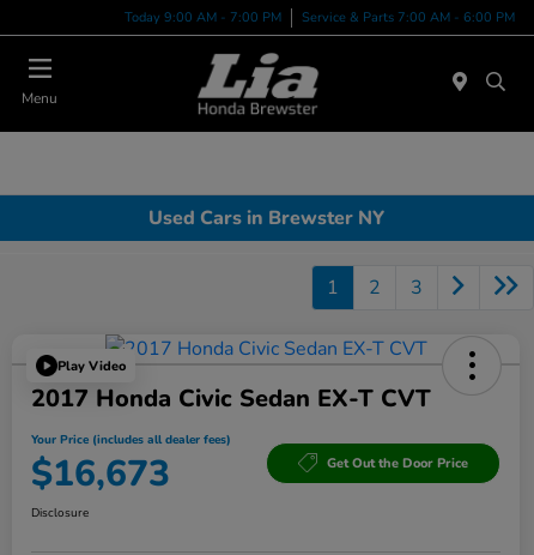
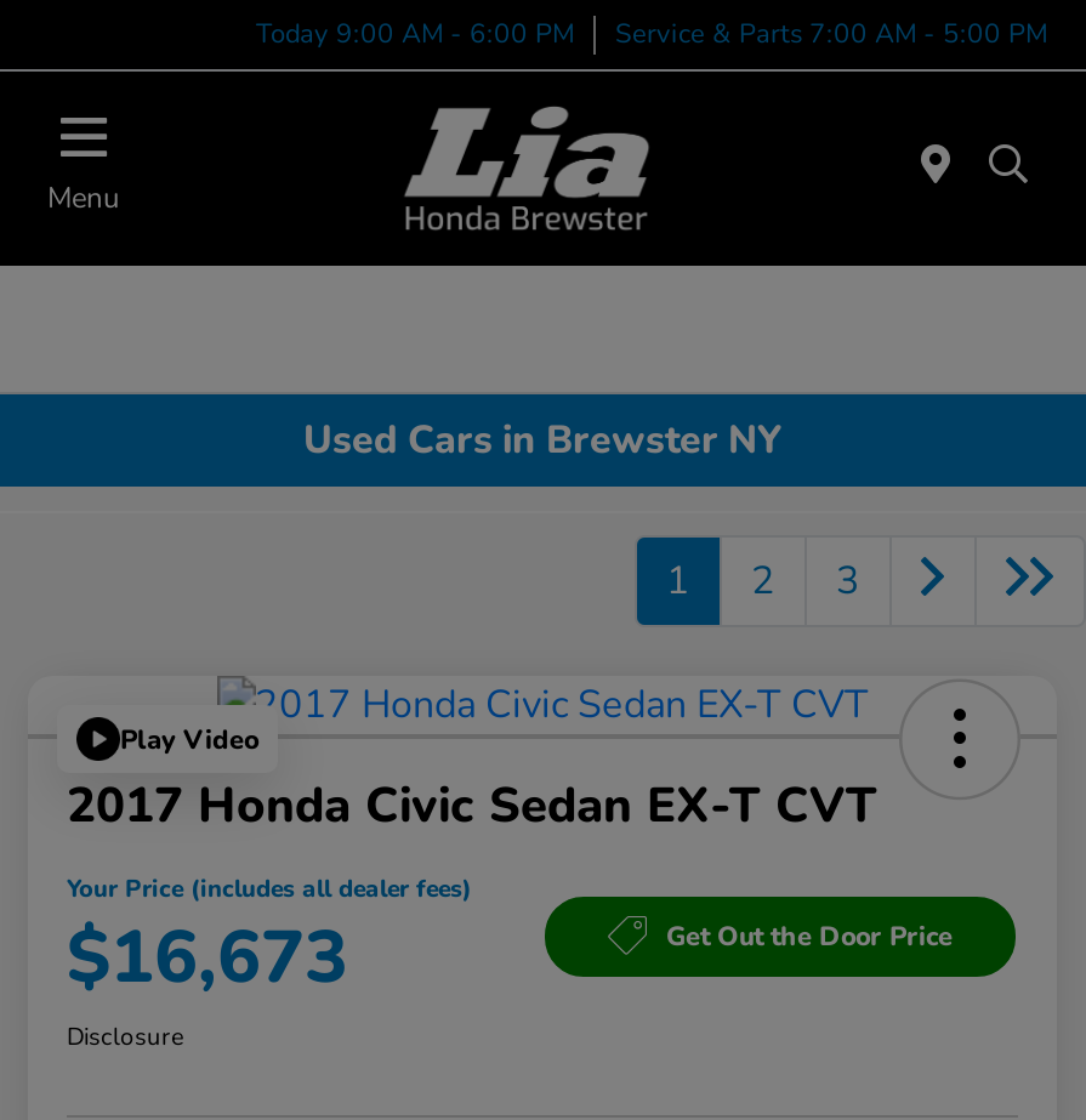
[125,8,281,26] Today 9:00 AM - 7:00 PM -> [256,15,574,51] Today 9:00 AM - 6:00 PM
[302,8,515,26] Service & Parts 7:00 AM - 6:00 PM -> [615,15,1047,51] Service & Parts 7:00 AM - 5:00 PM

